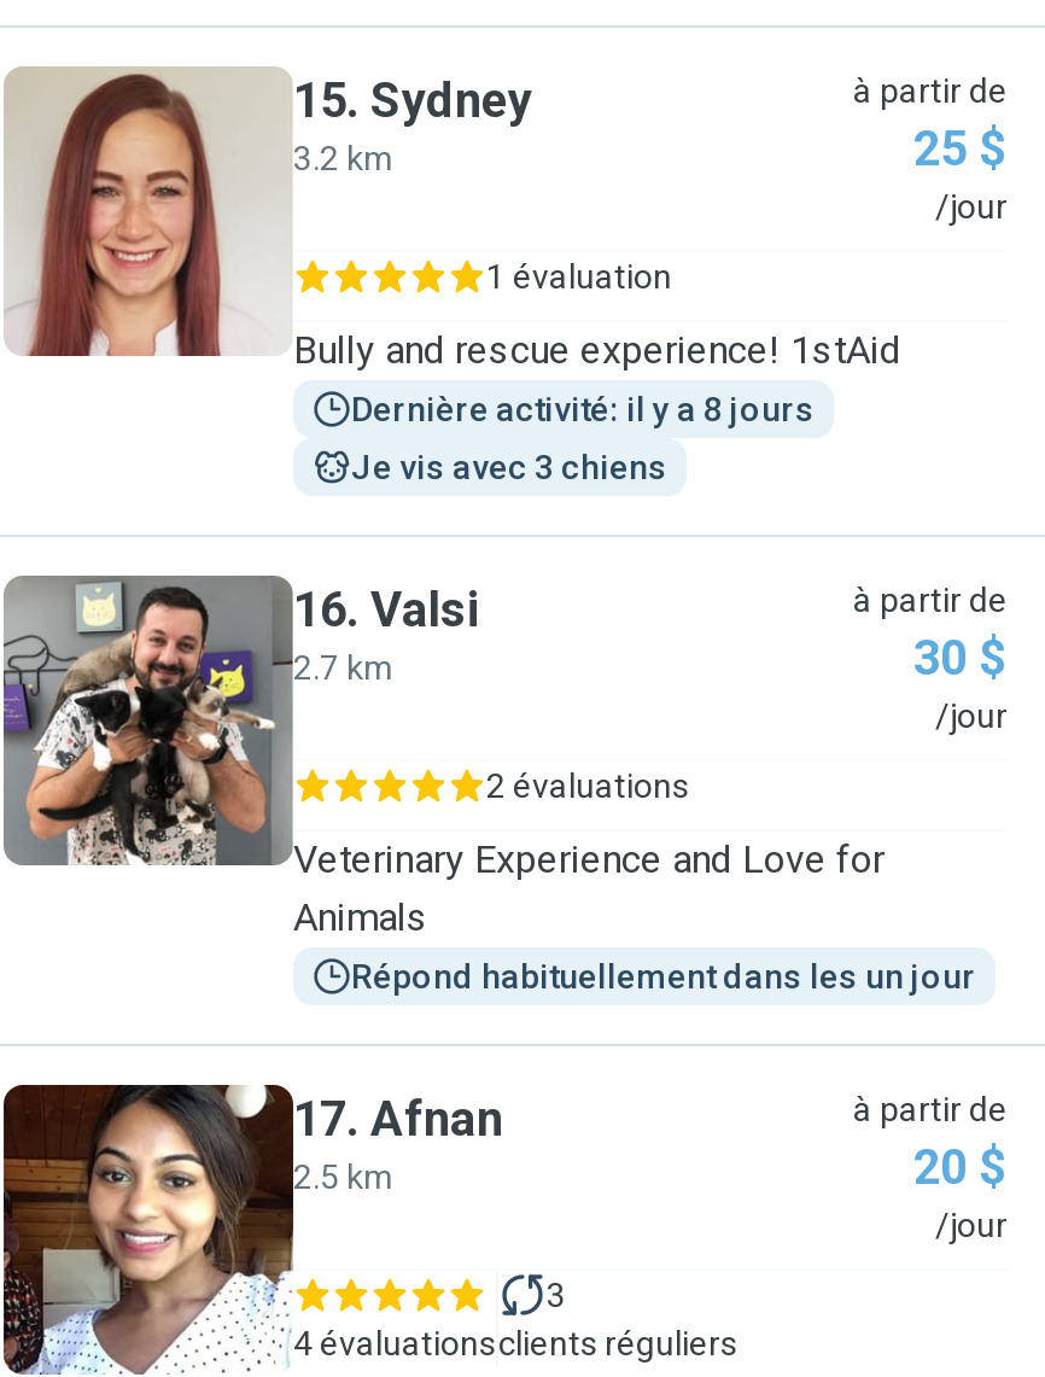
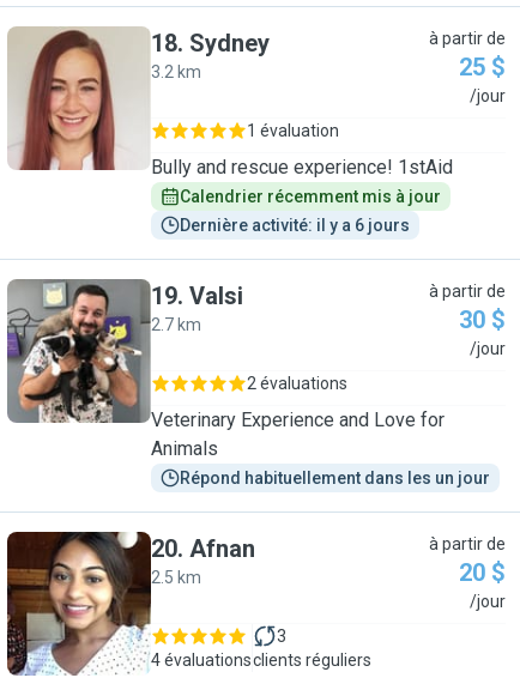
[293,71,532,129] 15. Sydney -> [151,29,270,57] 18. Sydney
[351,390,815,428] Dernière activité: il y a 8 jours -> [180,187,441,206] Calendrier récemment mis à jour
[351,448,667,486] Je vis avec 3 chiens -> [180,216,410,235] Dernière activité: il y a 6 jours
[293,580,479,638] 16. Valsi -> [151,282,243,310] 19. Valsi
[293,1090,503,1148] 17. Afnan -> [151,534,255,563] 20. Afnan

